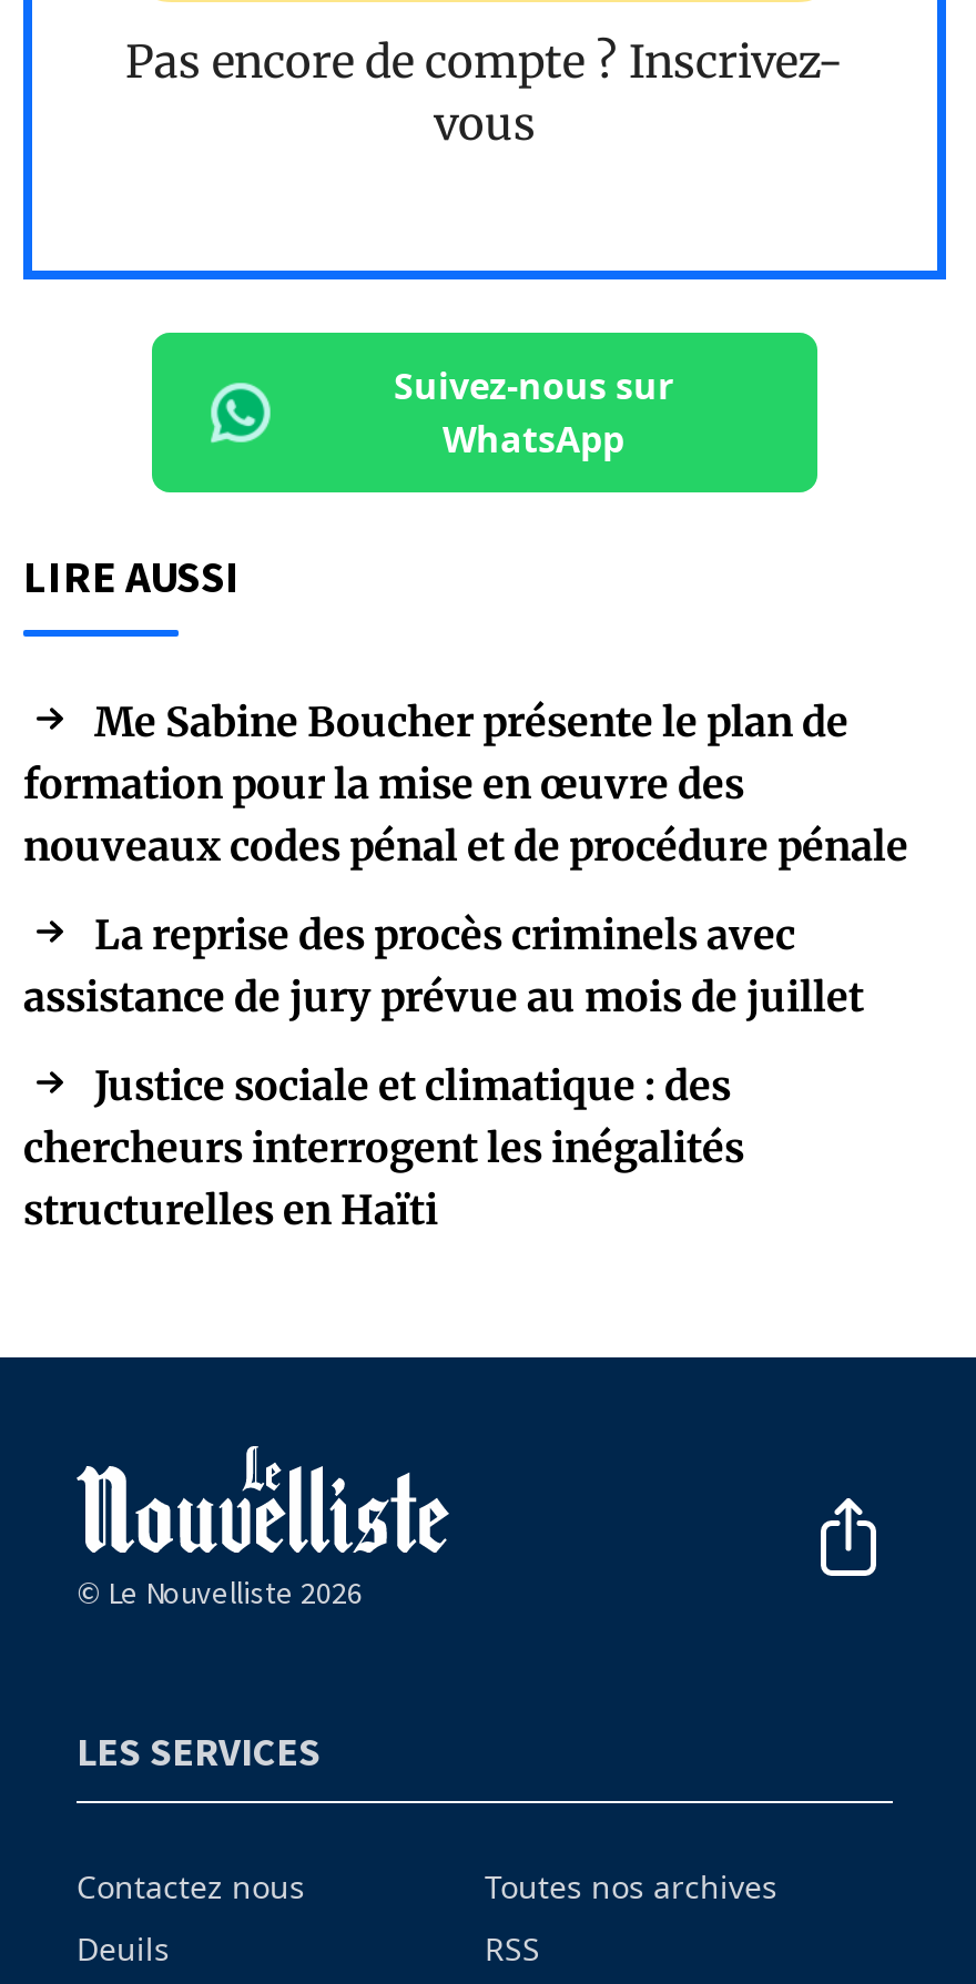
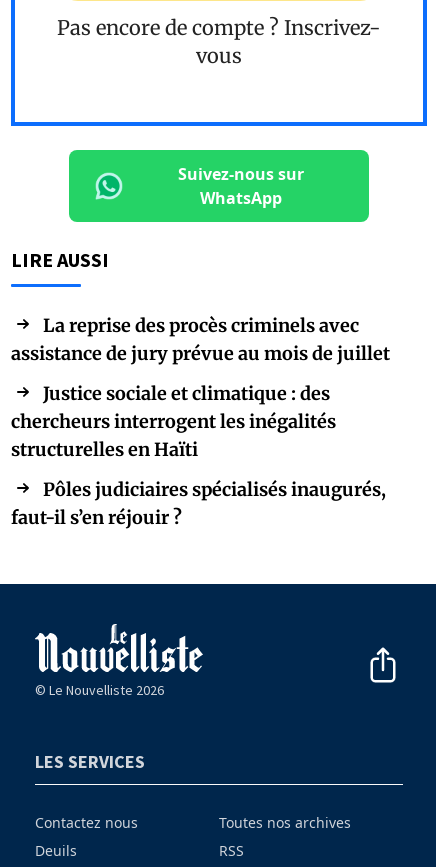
[23,695,908,871] Me Sabine Boucher présente le plan de | formation pour la mise en œuvre des | nouveaux codes pénal et de procédure pénale -> none
moved [23,908,864,1234] -> [11,313,390,460]: La reprise des procès criminels avec | assistance de jury prévue au mois de juillet | Justice sociale et climatique : des | chercheurs interrogent les inégalités | structurelles en Haïti
none -> [11,477,386,528] Pôles judiciaires spécialisés inaugurés, | faut-il s’en réjouir ?

